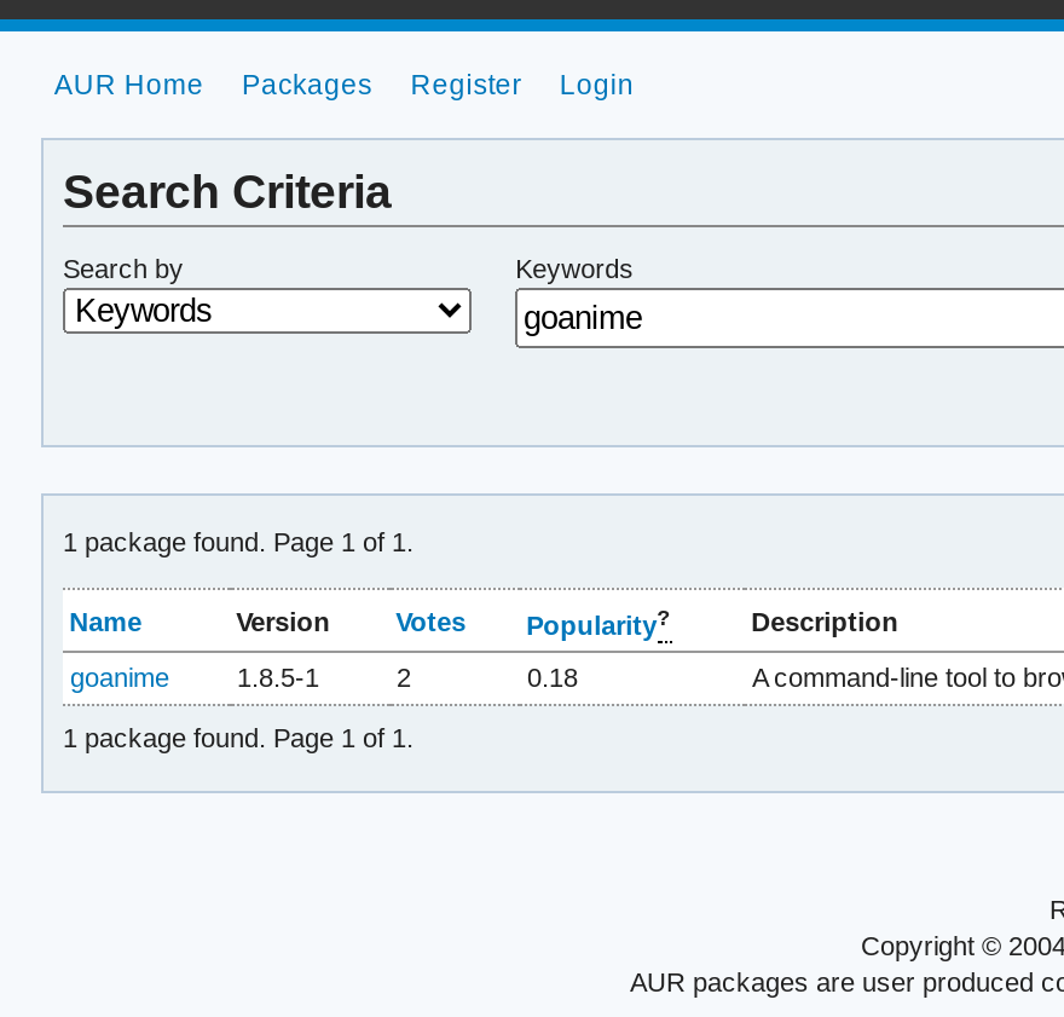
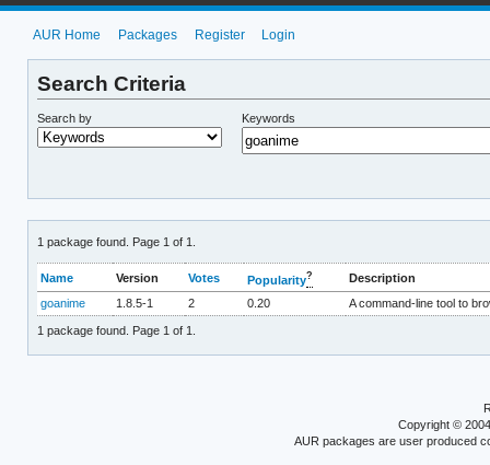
[527,663,578,692] 0.18 -> [247,297,270,310] 0.20

